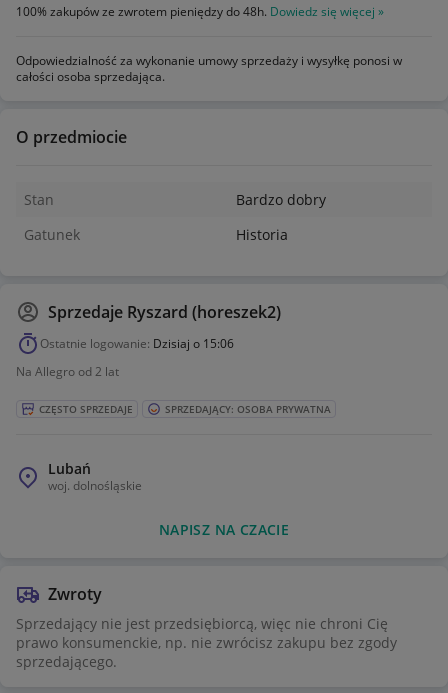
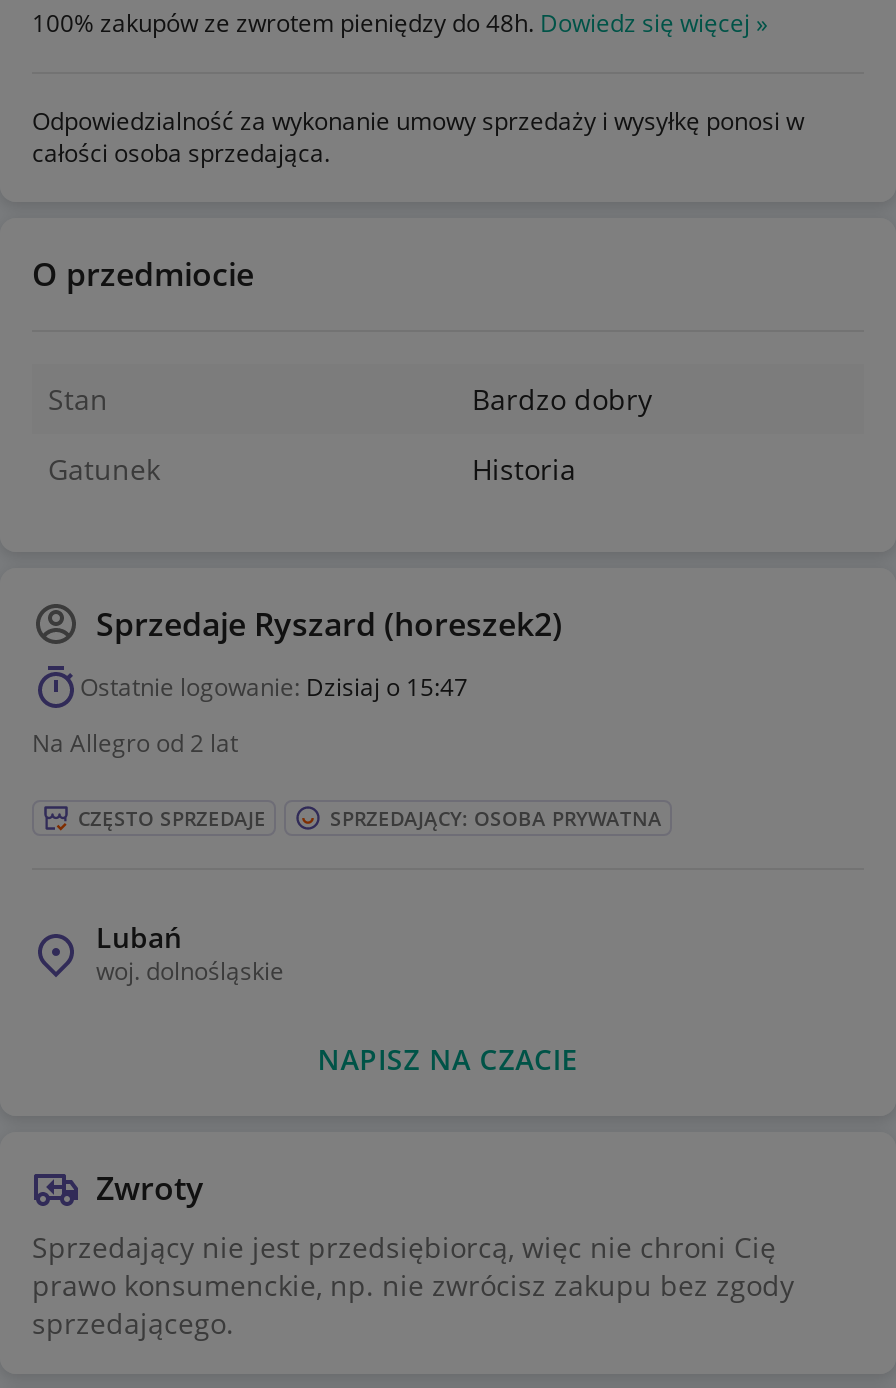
[40,335,234,352] Ostatnie logowanie: Dzisiaj o 15:06 -> [80,670,468,704] Ostatnie logowanie: Dzisiaj o 15:47

